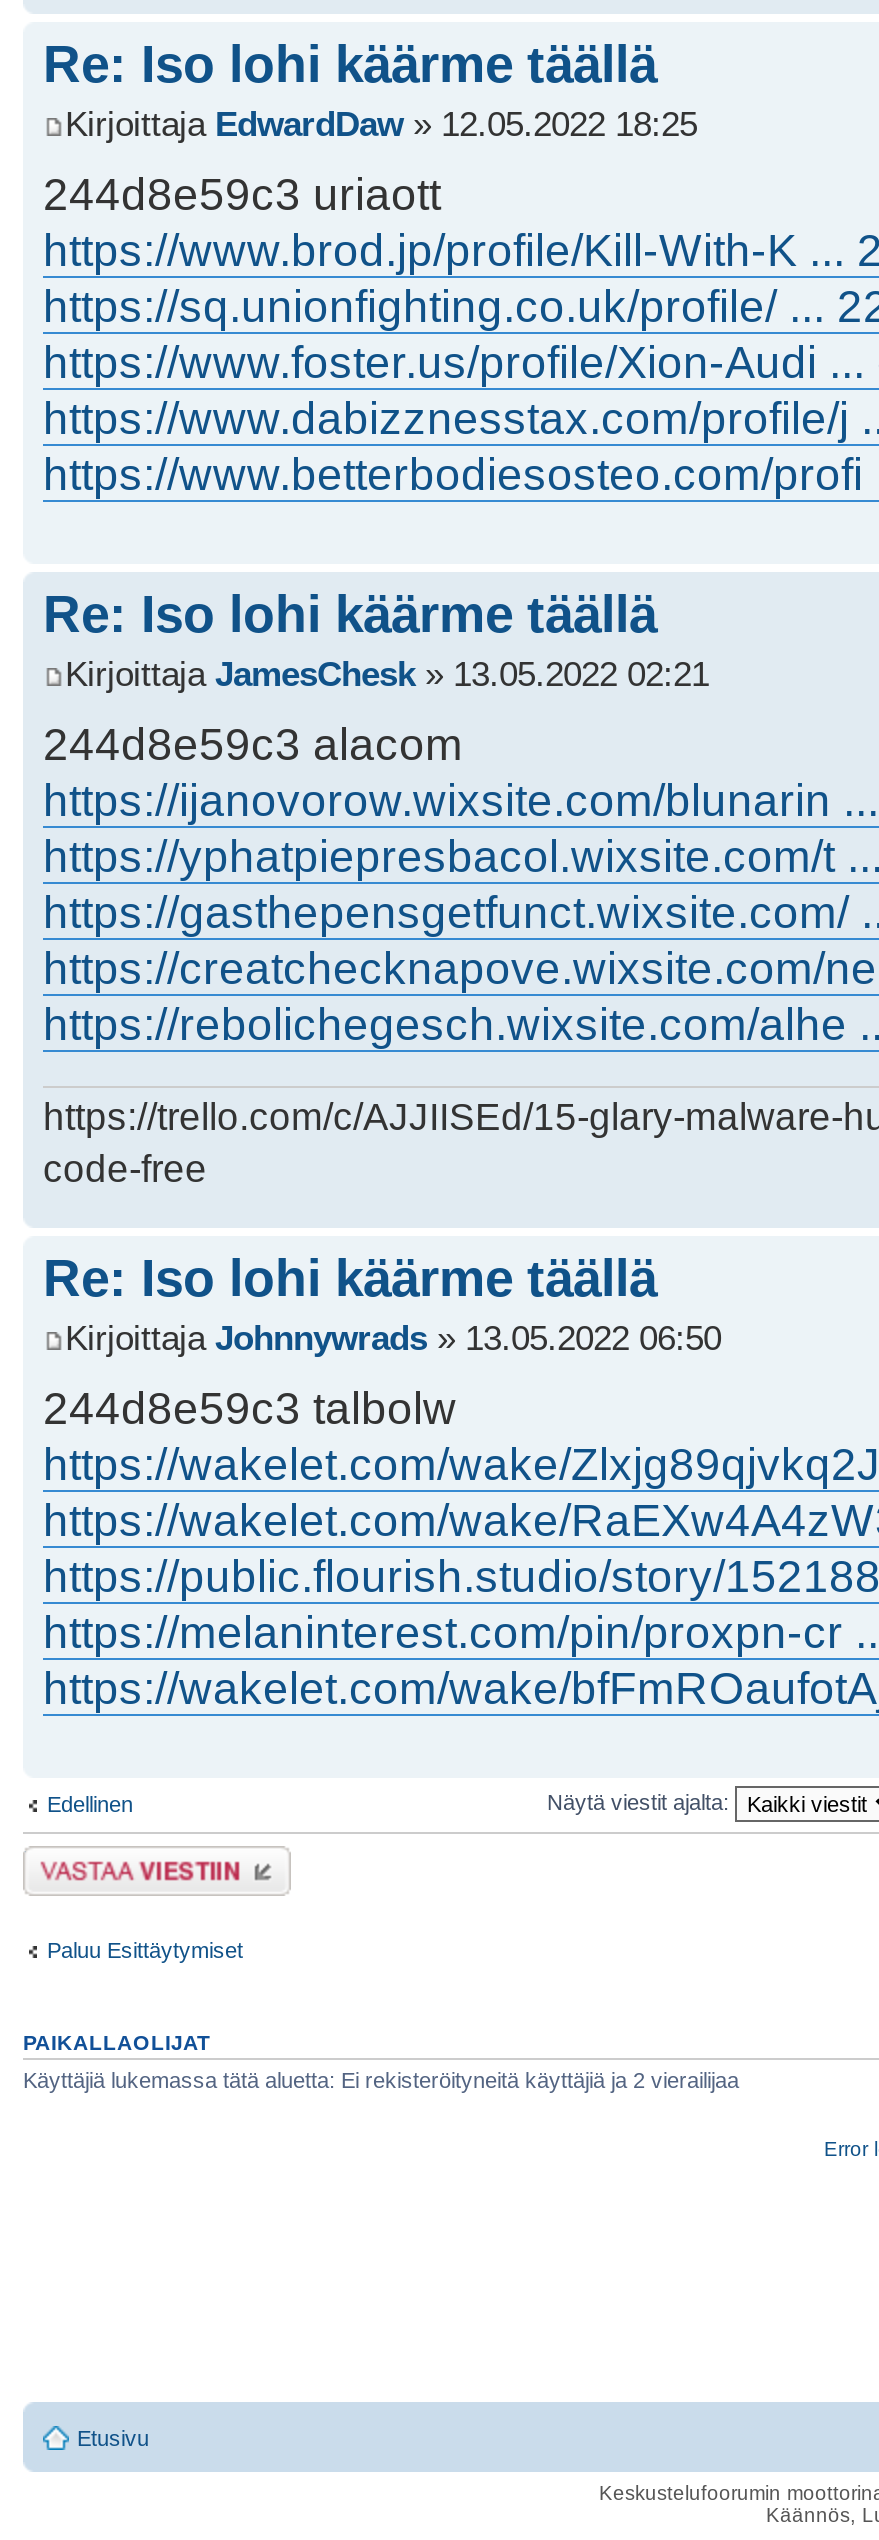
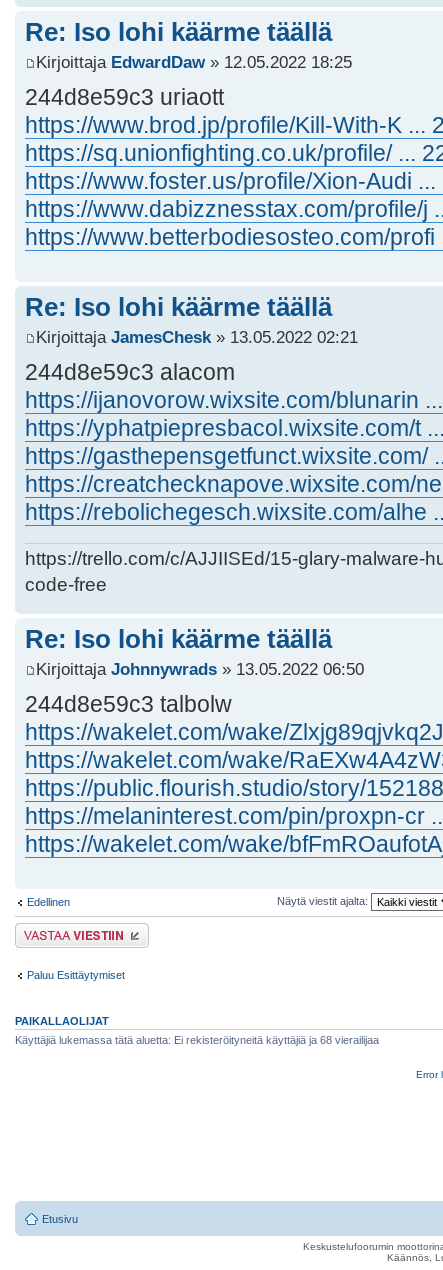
[23,2069,739,2093] Käyttäjiä lukemassa tätä aluetta: Ei rekisteröityneitä käyttäjiä ja 2 vierailijaa -> [15,1034,379,1046] Käyttäjiä lukemassa tätä aluetta: Ei rekisteröityneitä käyttäjiä ja 68 vierailijaa

